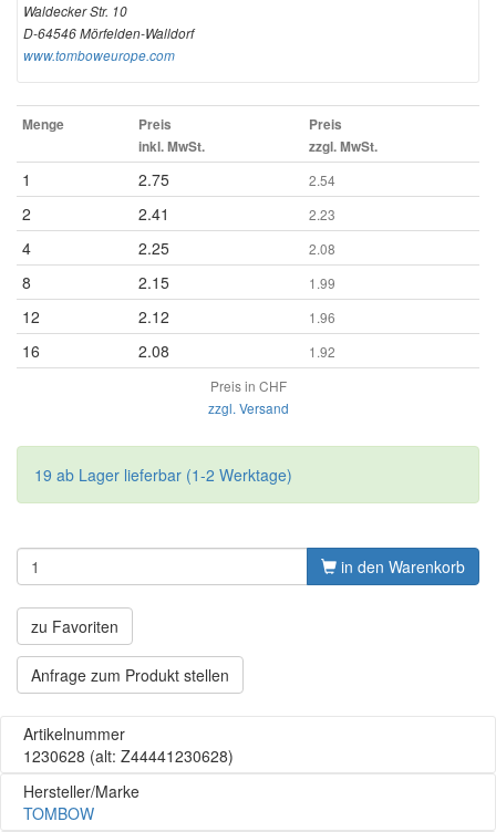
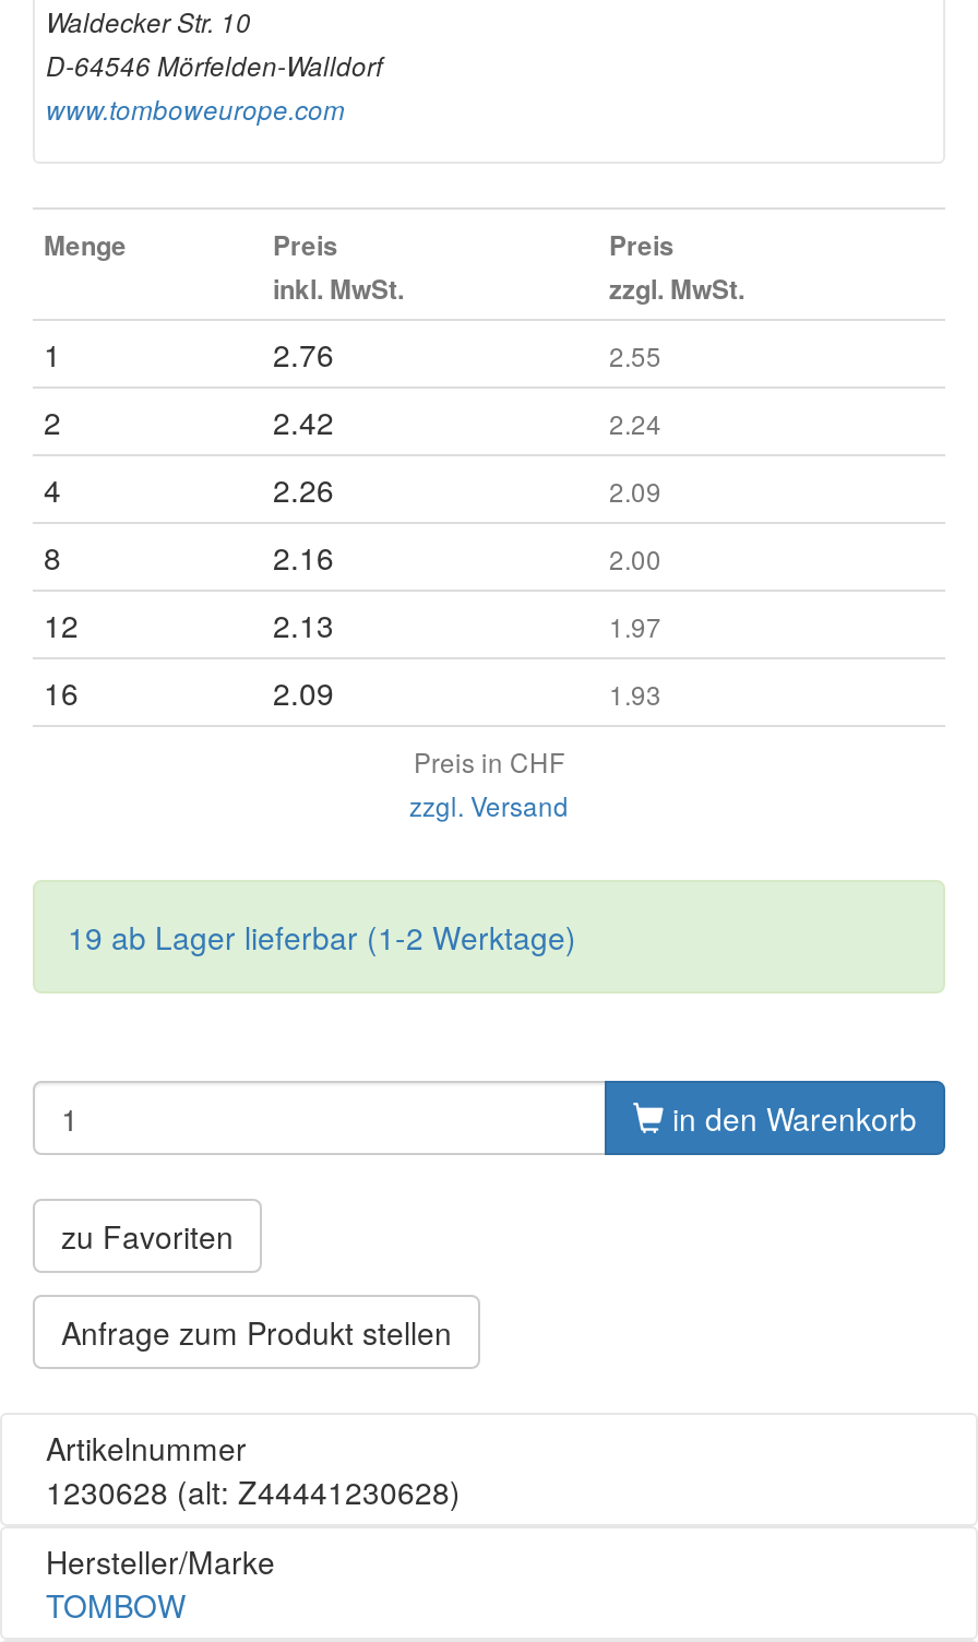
[138,168,169,190] 2.75 -> [273,332,334,376] 2.76
[309,170,335,189] 2.54 -> [609,336,661,373] 2.55
[138,202,169,225] 2.41 -> [273,400,334,443] 2.42
[309,205,335,223] 2.23 -> [609,404,661,441] 2.24
[138,237,169,259] 2.25 -> [273,467,334,511] 2.26
[309,239,335,258] 2.08 -> [609,472,661,509] 2.09
[138,271,169,293] 2.15 -> [273,535,334,579] 2.16
[309,273,335,292] 1.99 -> [609,539,661,576] 2.00
[138,305,169,327] 2.12 -> [273,603,334,646] 2.13
[309,308,335,326] 1.96 -> [609,607,661,644] 1.97
[138,340,169,362] 2.08 -> [273,670,334,714] 2.09
[309,342,335,361] 1.92 -> [609,675,661,712] 1.93

